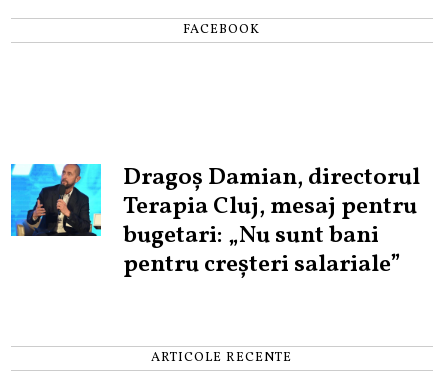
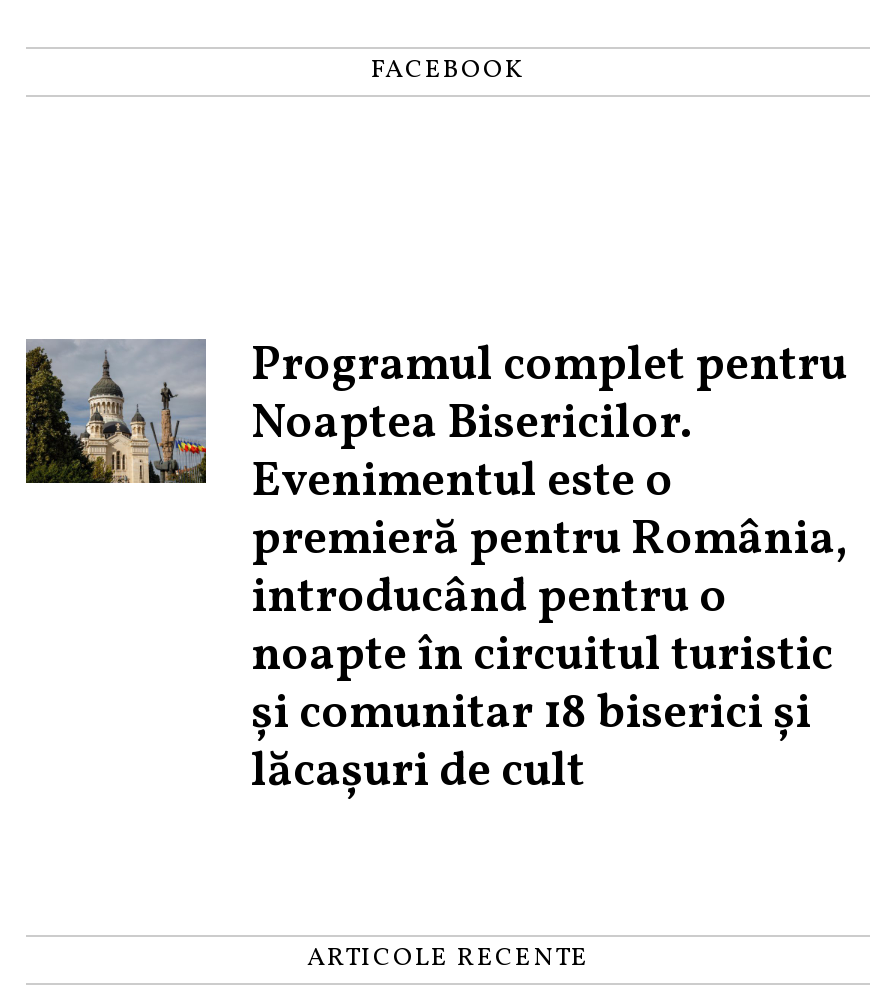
[10,161,420,282] [image] | Dragoș Damian, directorul | Terapia Cluj, mesaj pentru | bugetari: „Nu sunt bani | pentru creșteri salariale” -> [24,333,847,807] [image] | Programul complet pentru | Noaptea Bisericilor. | Evenimentul este o | premieră pentru România, | introducând pentru o | noapte în circuitul turistic | și comunitar 18 biserici și | lăcașuri de cult

